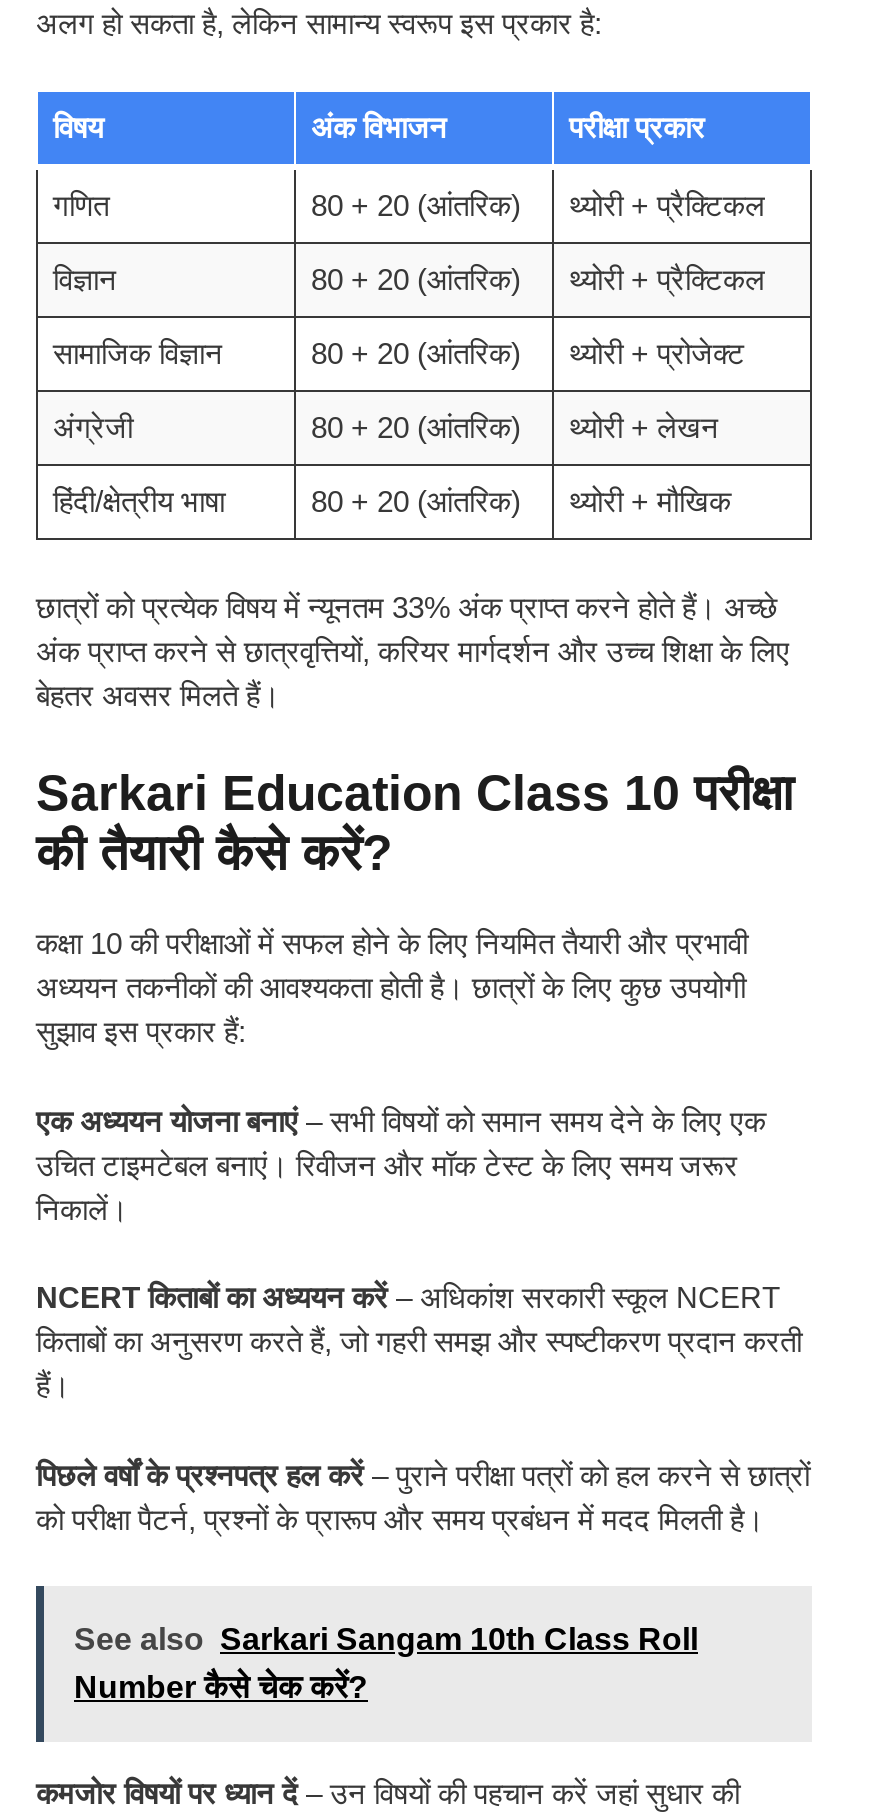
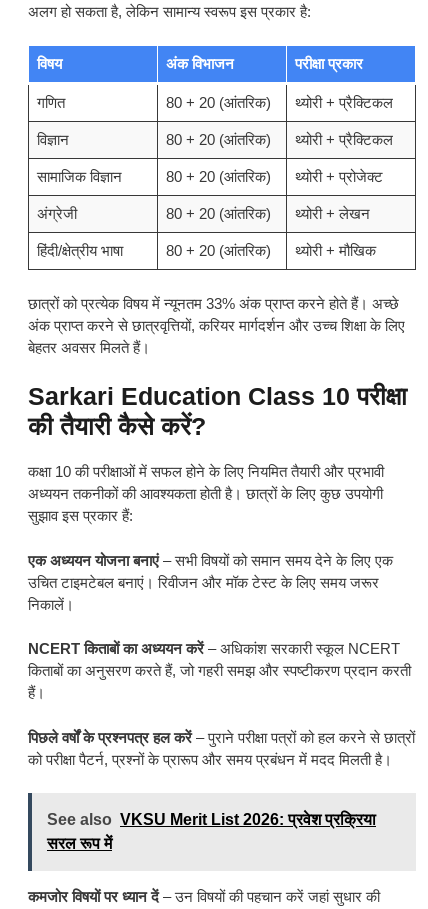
[74,1622,698,1704] See also Sarkari Sangam 10th Class Roll | Number कैसे चेक करें? -> [47,811,376,852] See also VKSU Merit List 2026: प्रवेश प्रक्रिया | सरल रूप में

